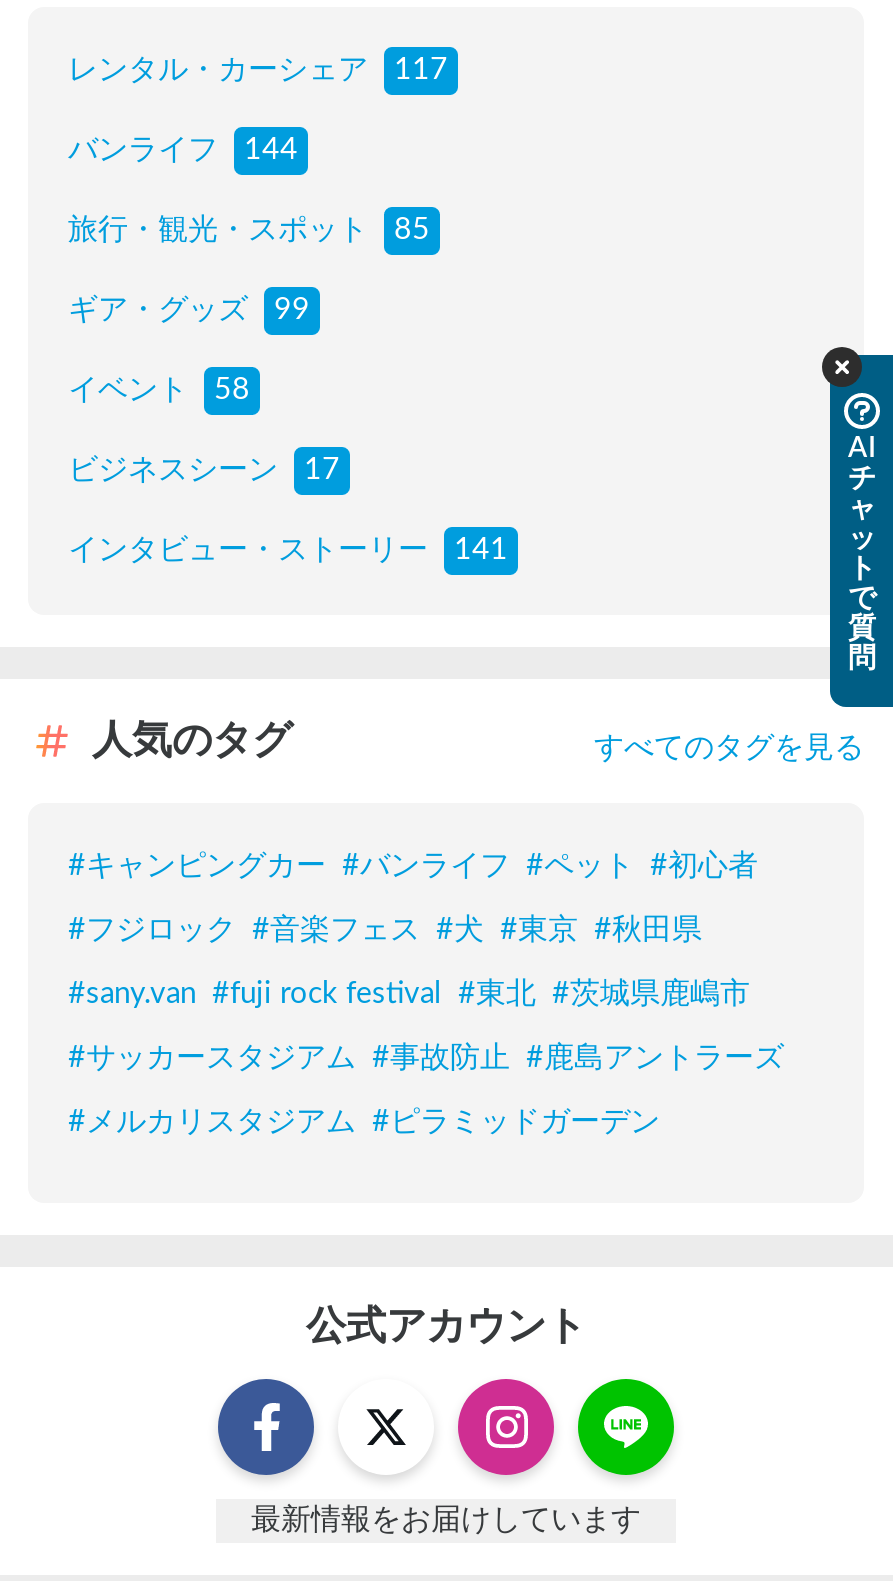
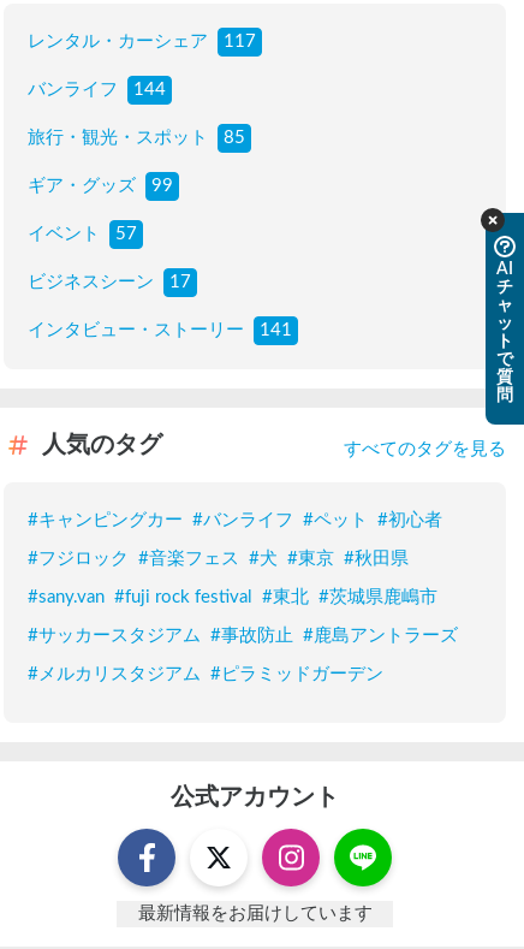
[68,376,250,406] イベント 58 -> [28,225,137,243] イベント 57

